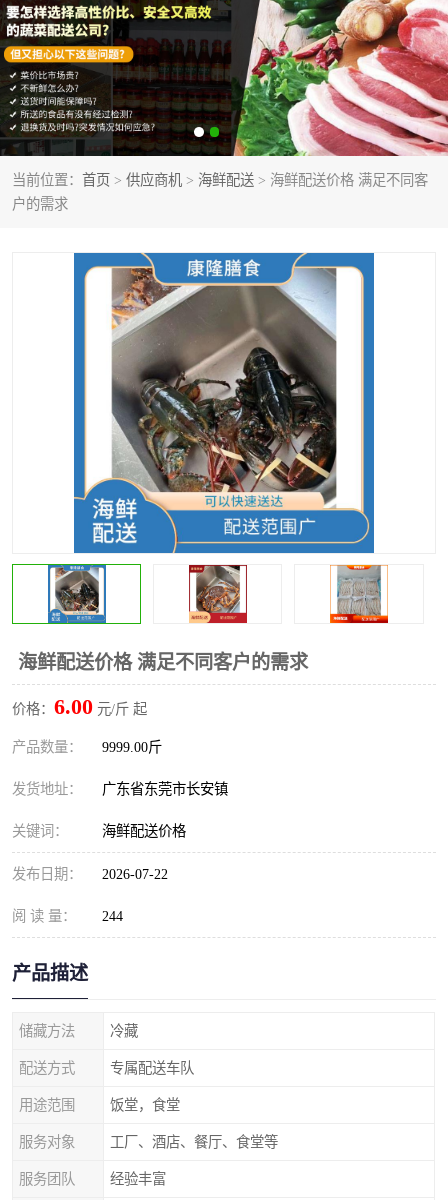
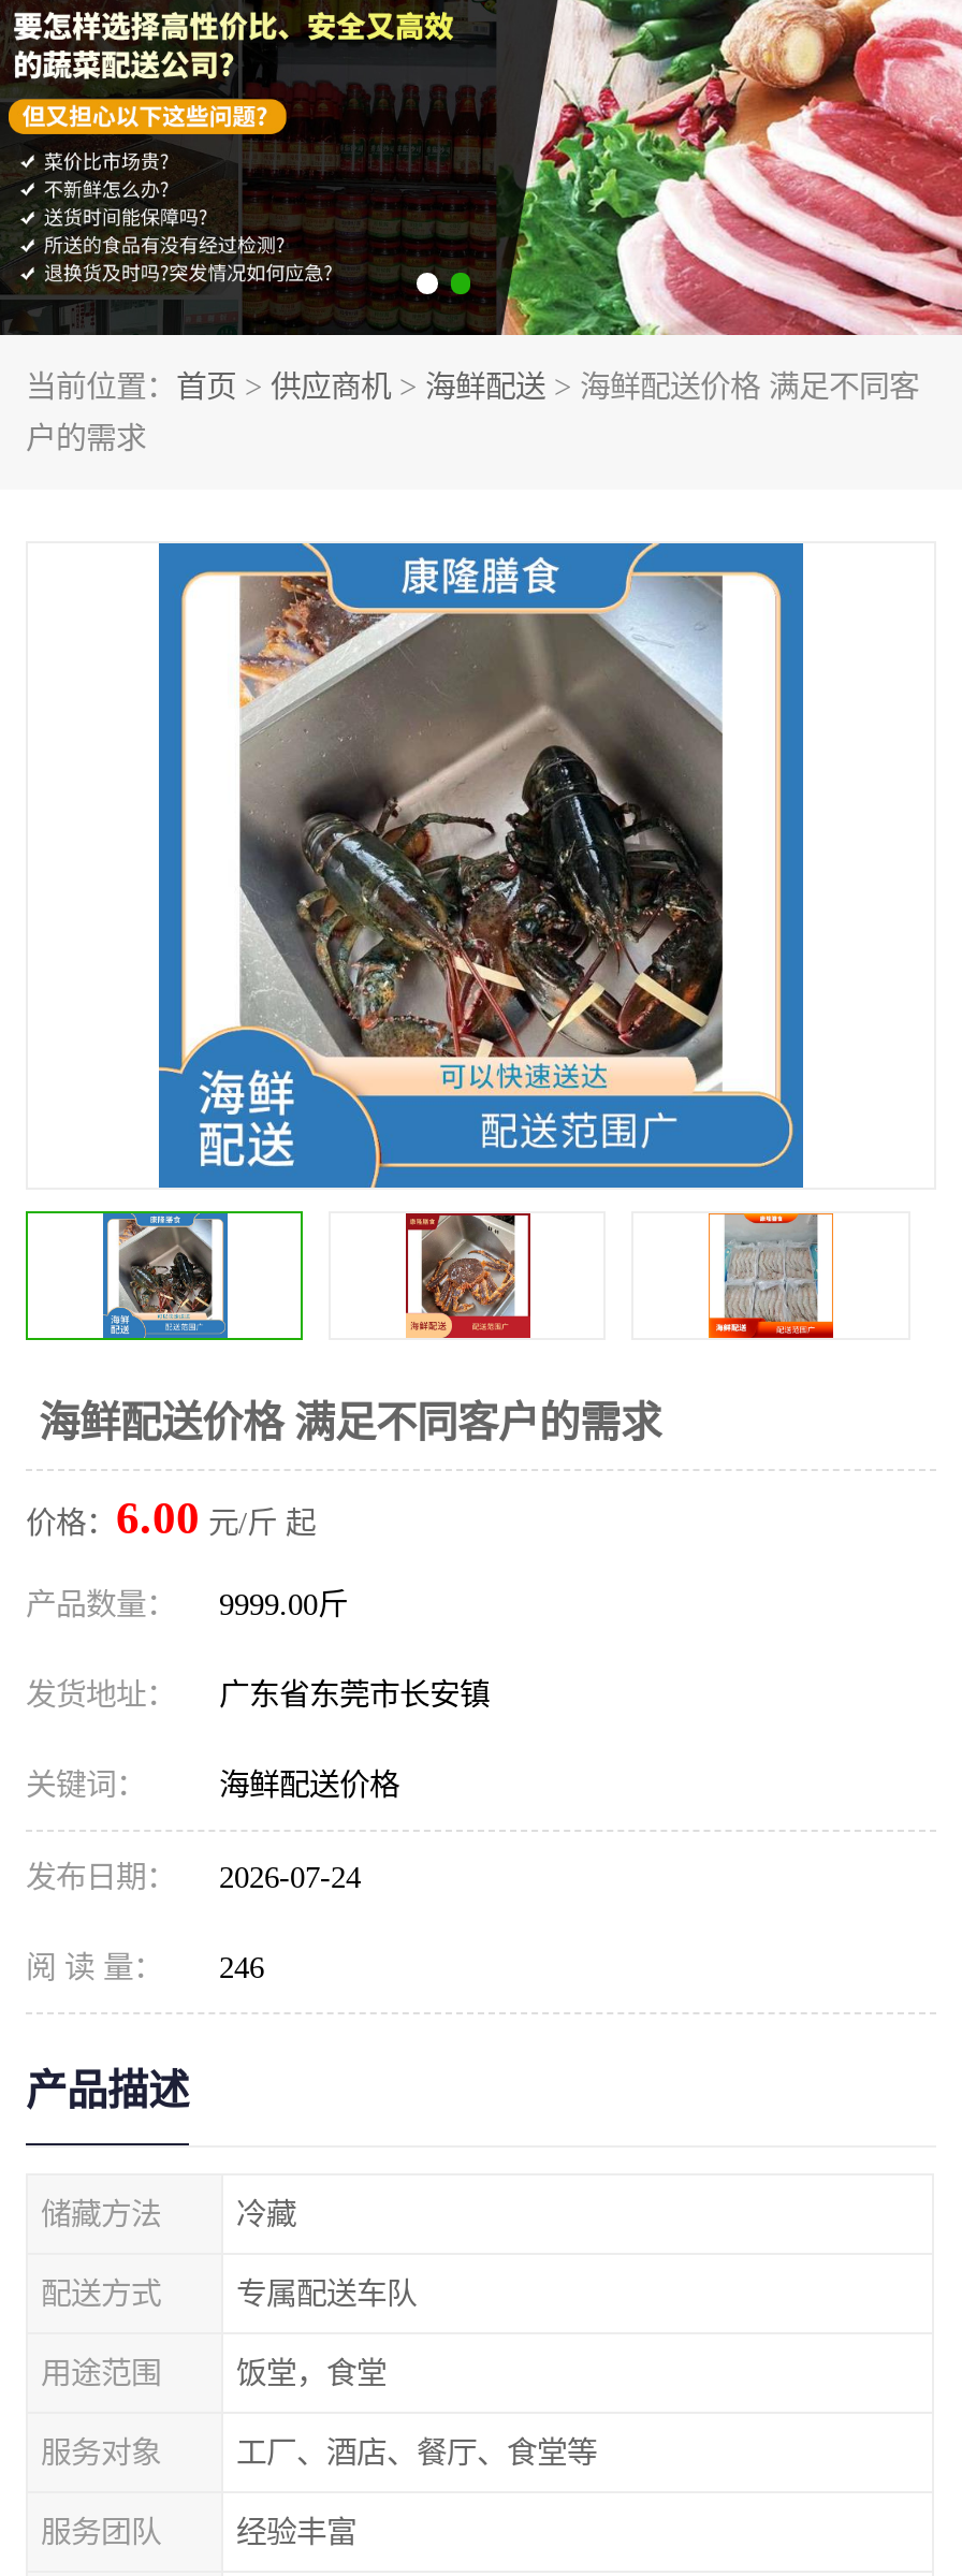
[12,866,168,882] 发布日期： 2026-07-22 -> [26,1860,361,1894] 发布日期： 2026-07-24
[12,908,123,924] 阅 读 量： 244 -> [26,1950,264,1984] 阅 读 量： 246

